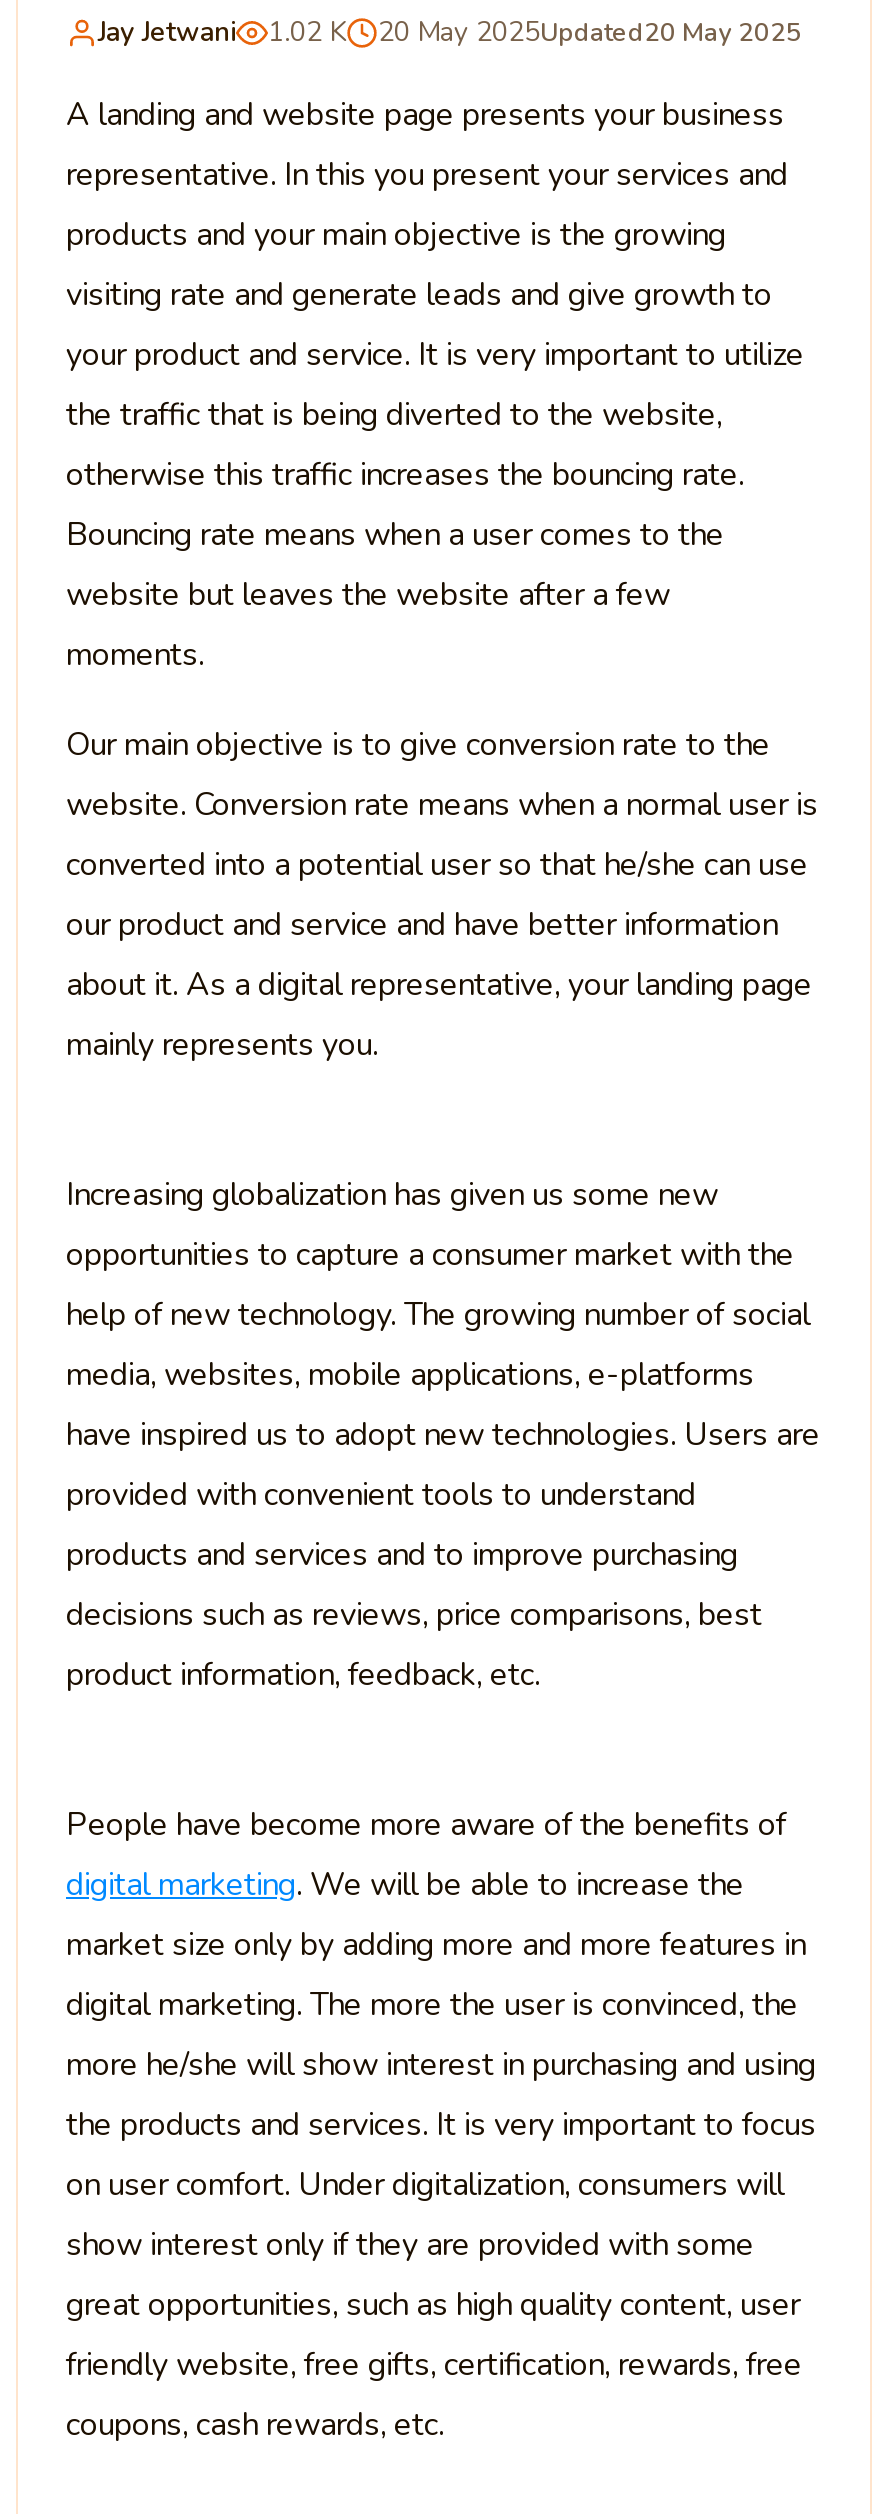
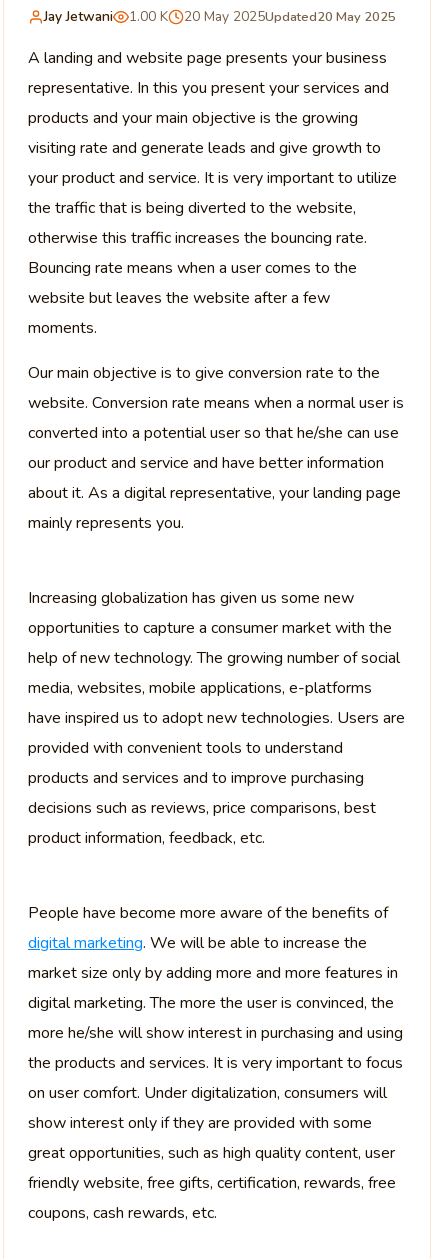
[98,13,802,51] Jay Jetwani 1.02 K 20 May 2025Updated20 May 2025 -> [44,7,396,26] Jay Jetwani 1.00 K 20 May 2025Updated20 May 2025

